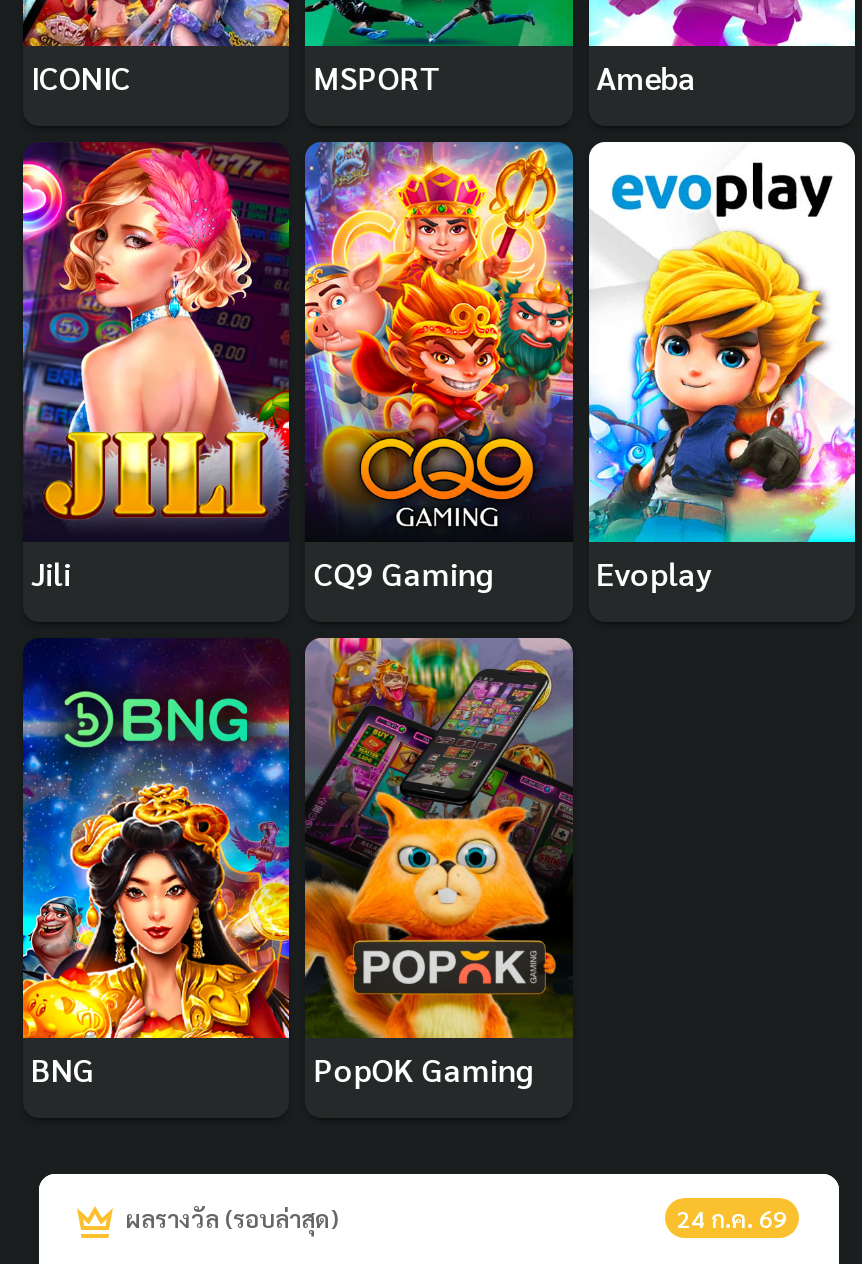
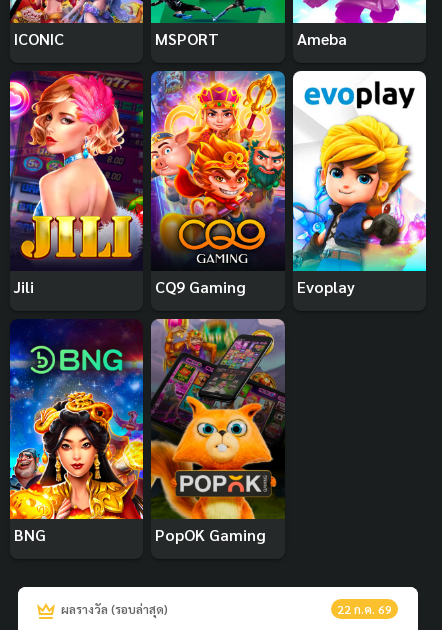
[677,1202,787,1234] 24 ก.ค. 69 -> [337,601,392,617] 22 ก.ค. 69

